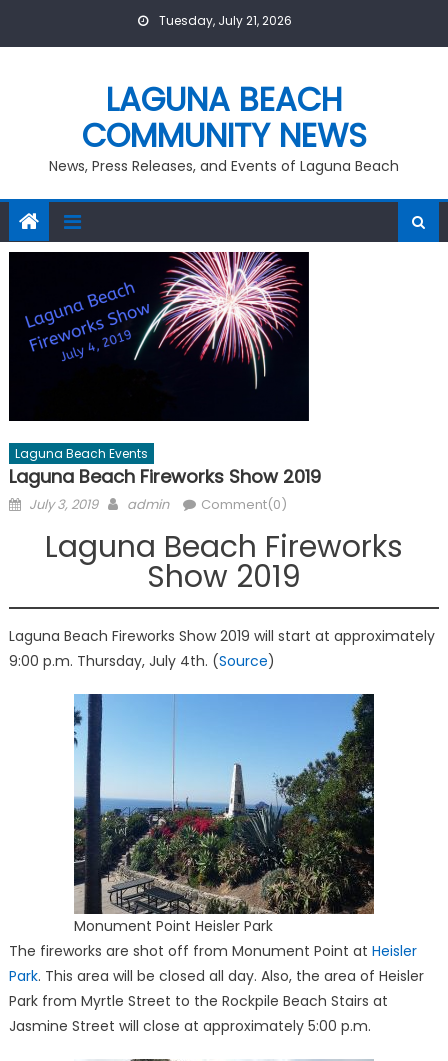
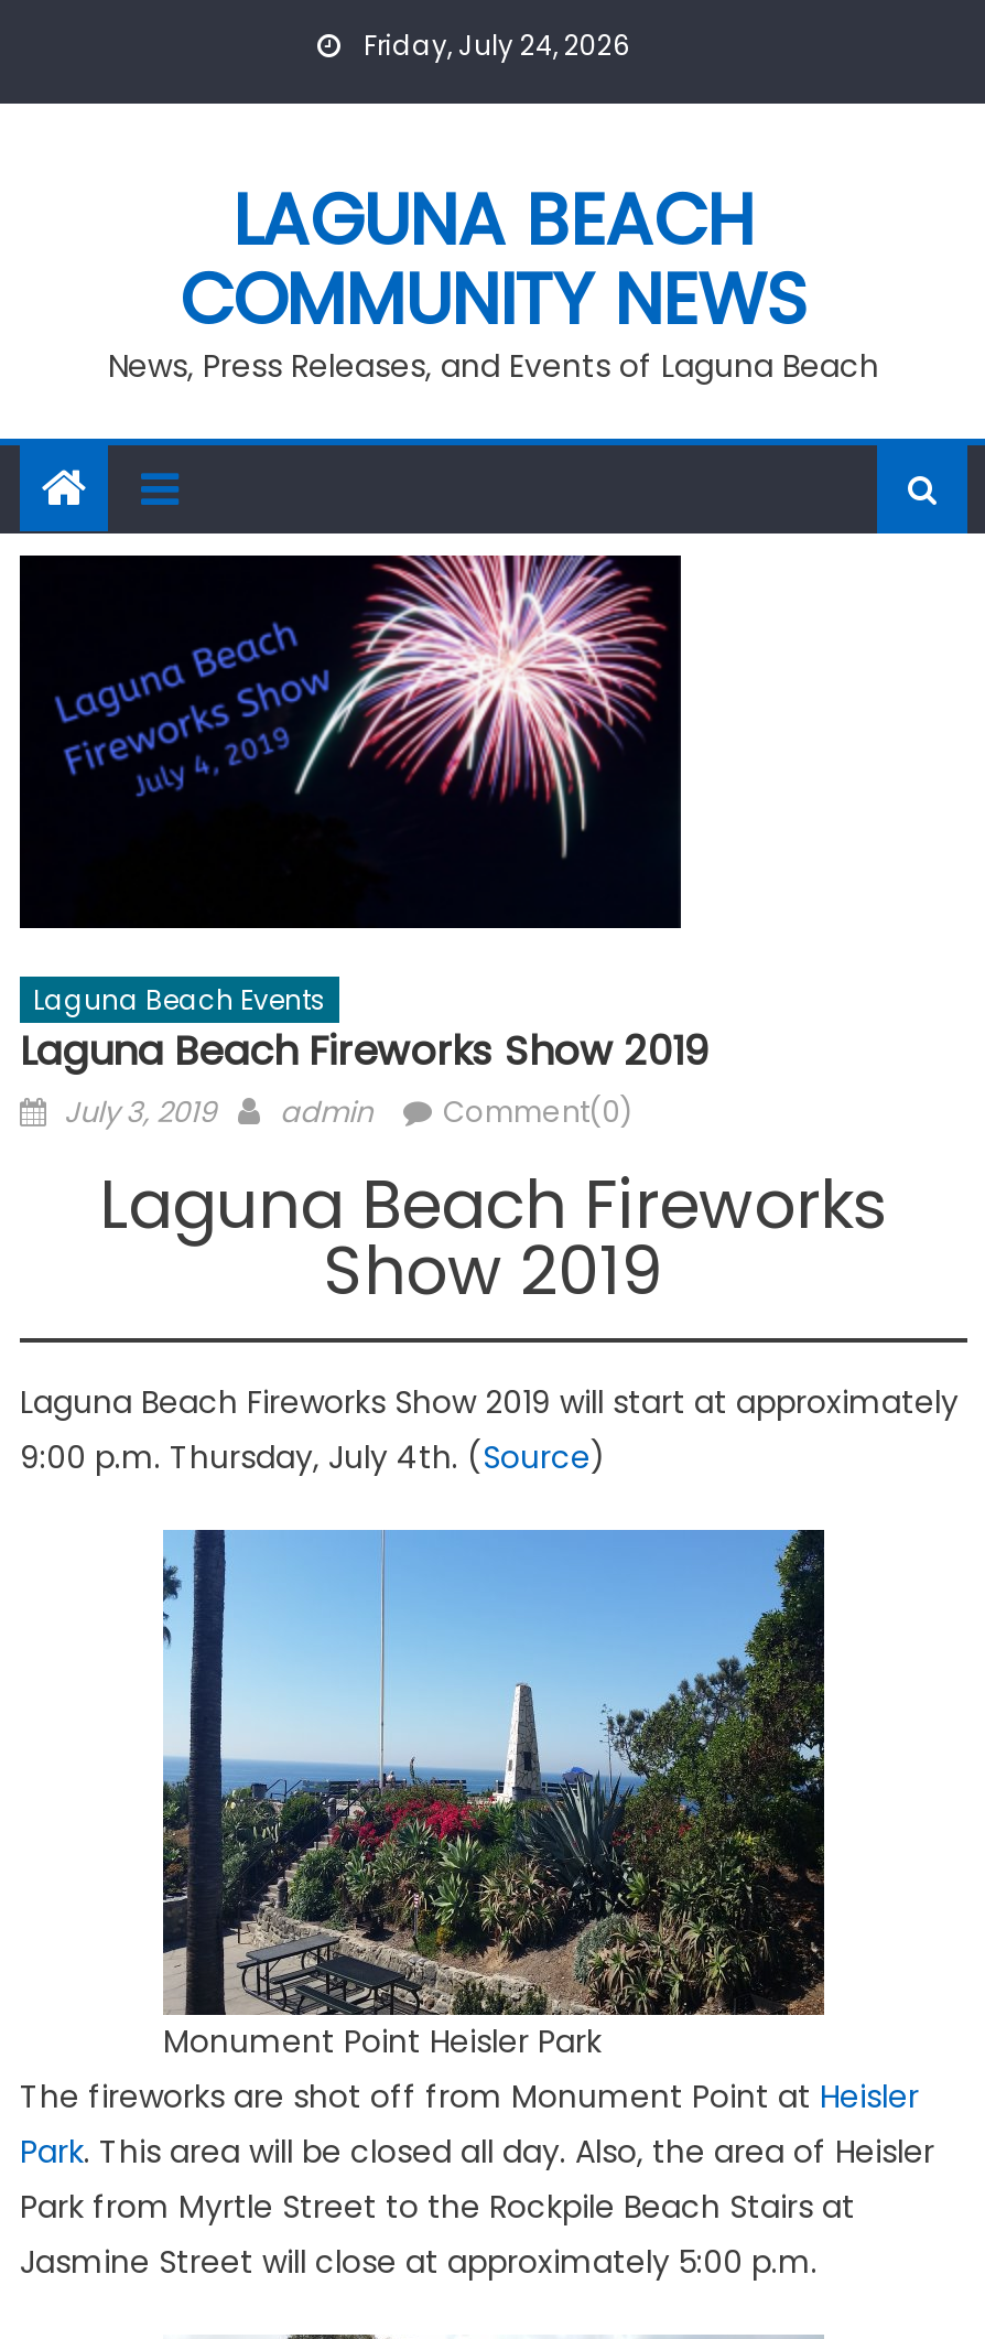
[156,12,292,29] Tuesday, July 21, 2026 -> [357,26,630,64] Friday, July 24, 2026

